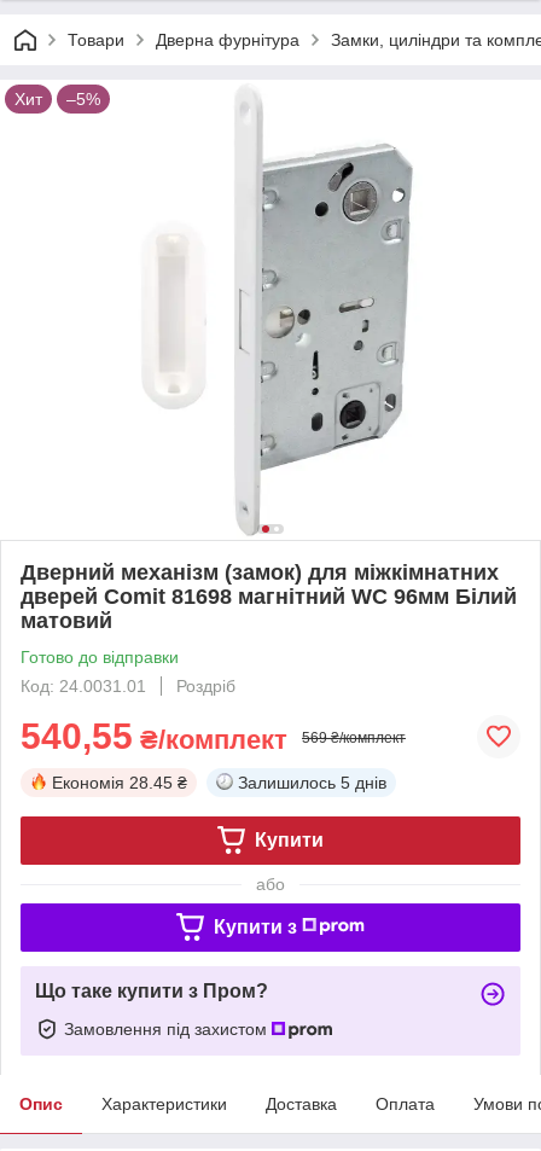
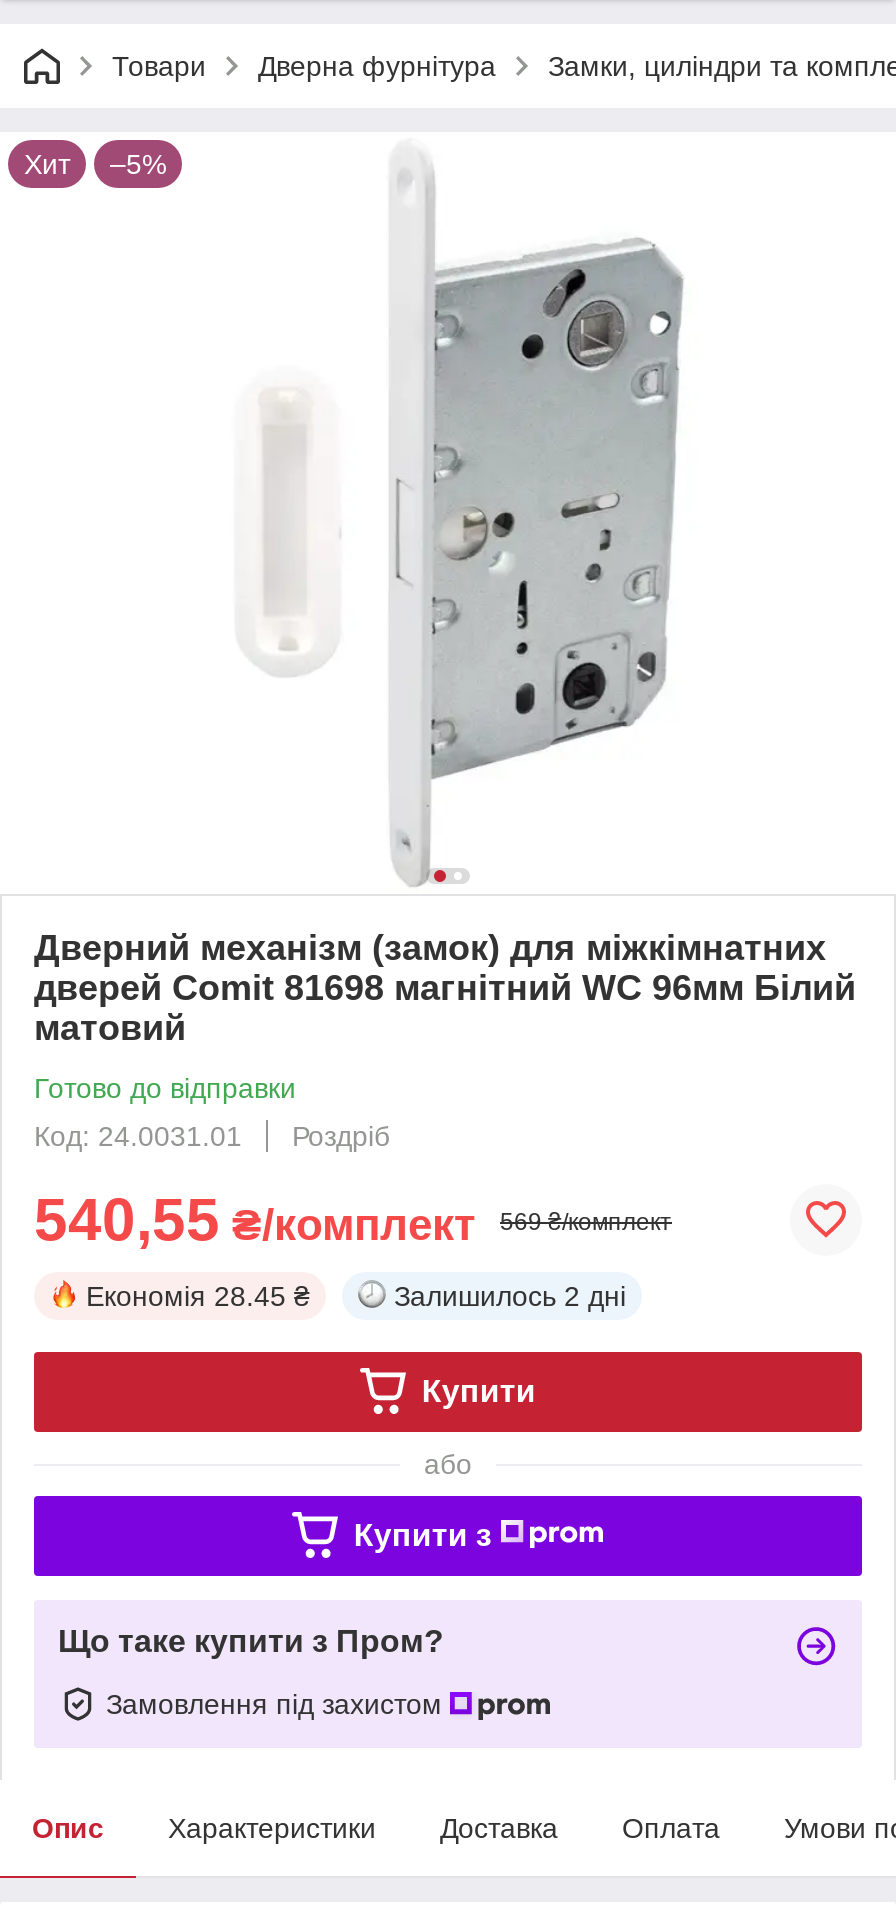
[238,773,386,792] Залишилось 5 днів -> [394,1280,626,1312] Залишилось 2 дні

